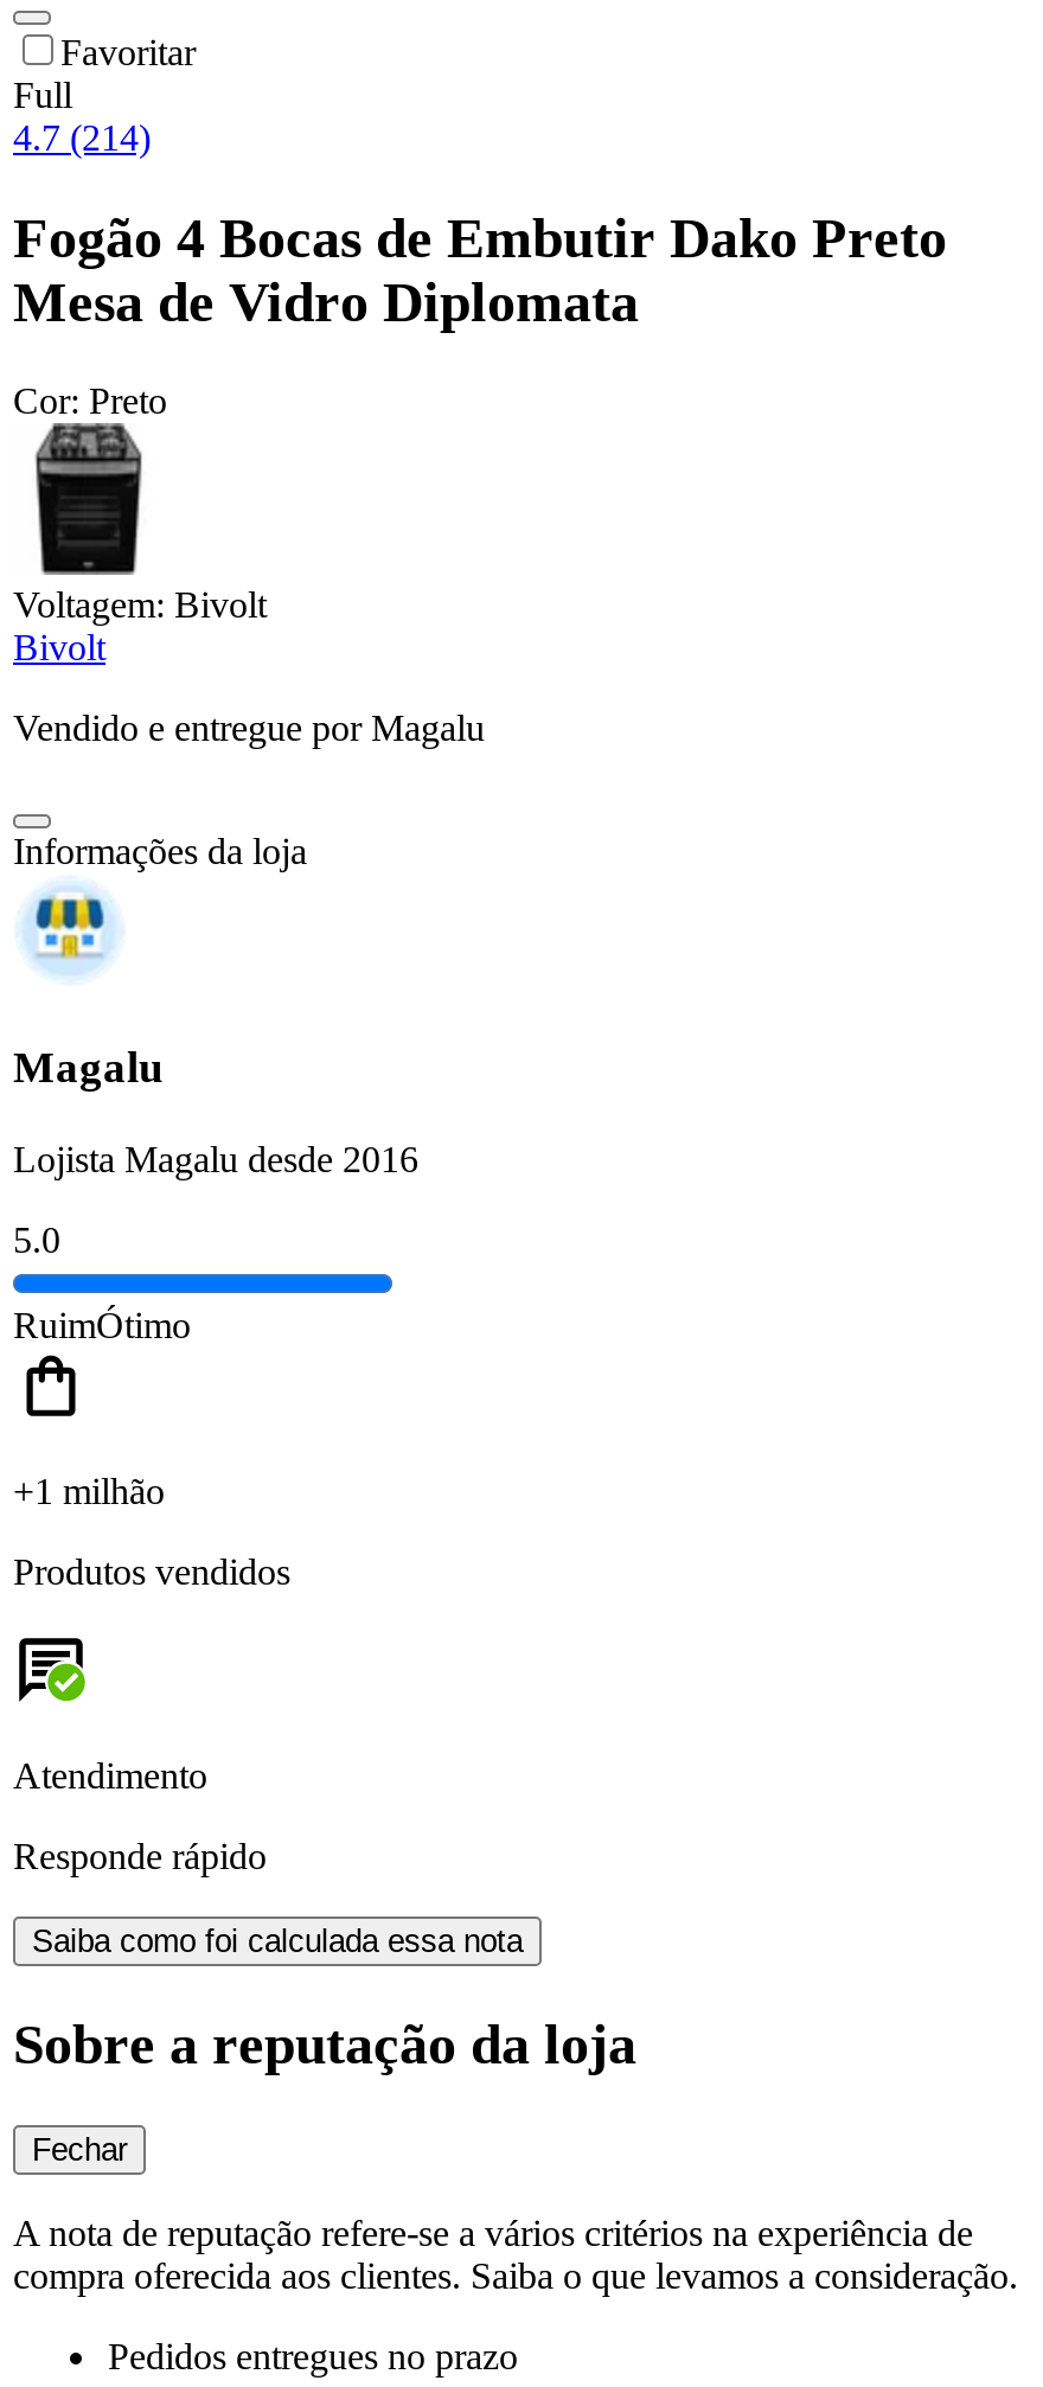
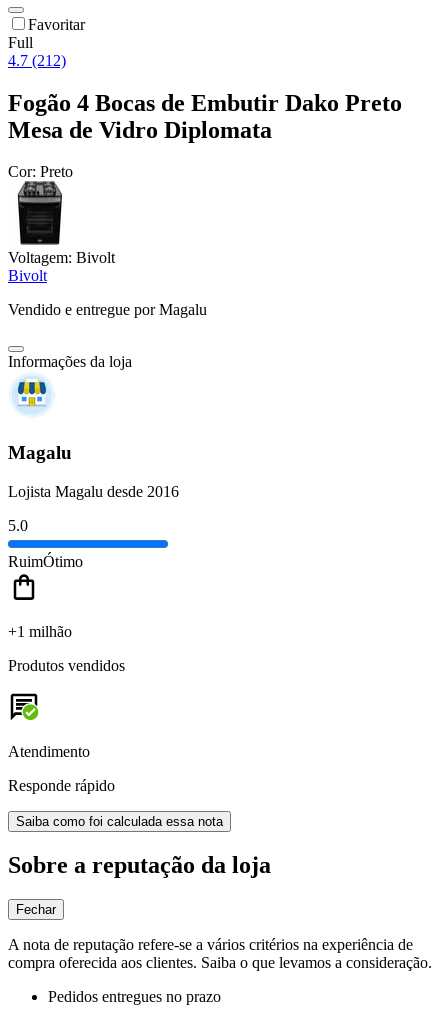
[13,117,151,157] 4.7 (214) -> [8,52,66,69] 4.7 (212)

